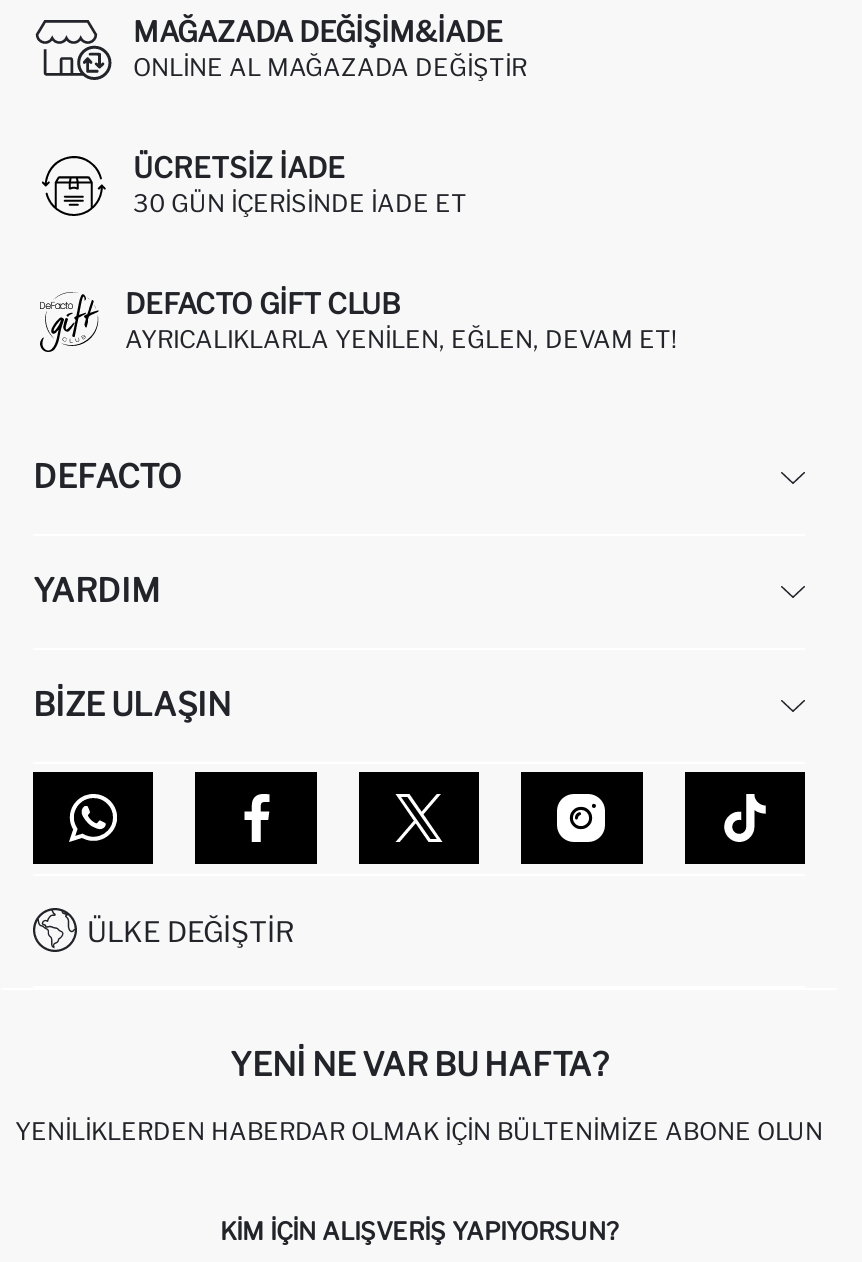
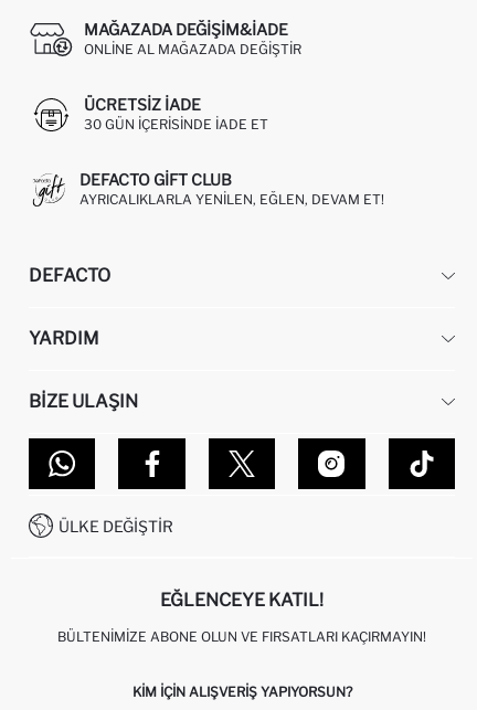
[230,1046,608,1084] YENI NE VAR BU HAFTA? -> [160,589,324,610] EĞLENCEYE KATIL!
[15,1116,823,1146] YENILIKLERDEN HABERDAR OLMAK İÇIN BÜLTENIMIZE ABONE OLUN -> [57,628,426,645] BÜLTENIMIZE ABONE OLUN VE FIRSATLARI KAÇIRMAYIN!

